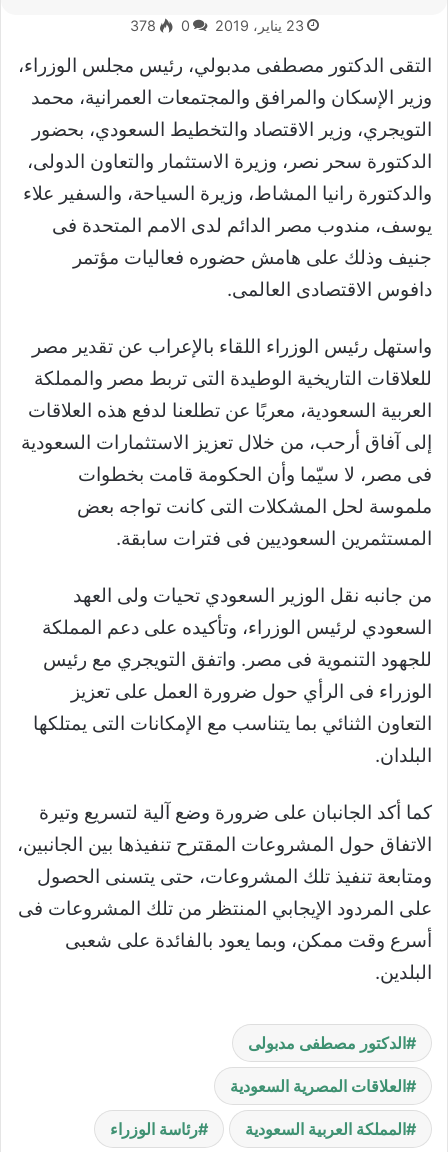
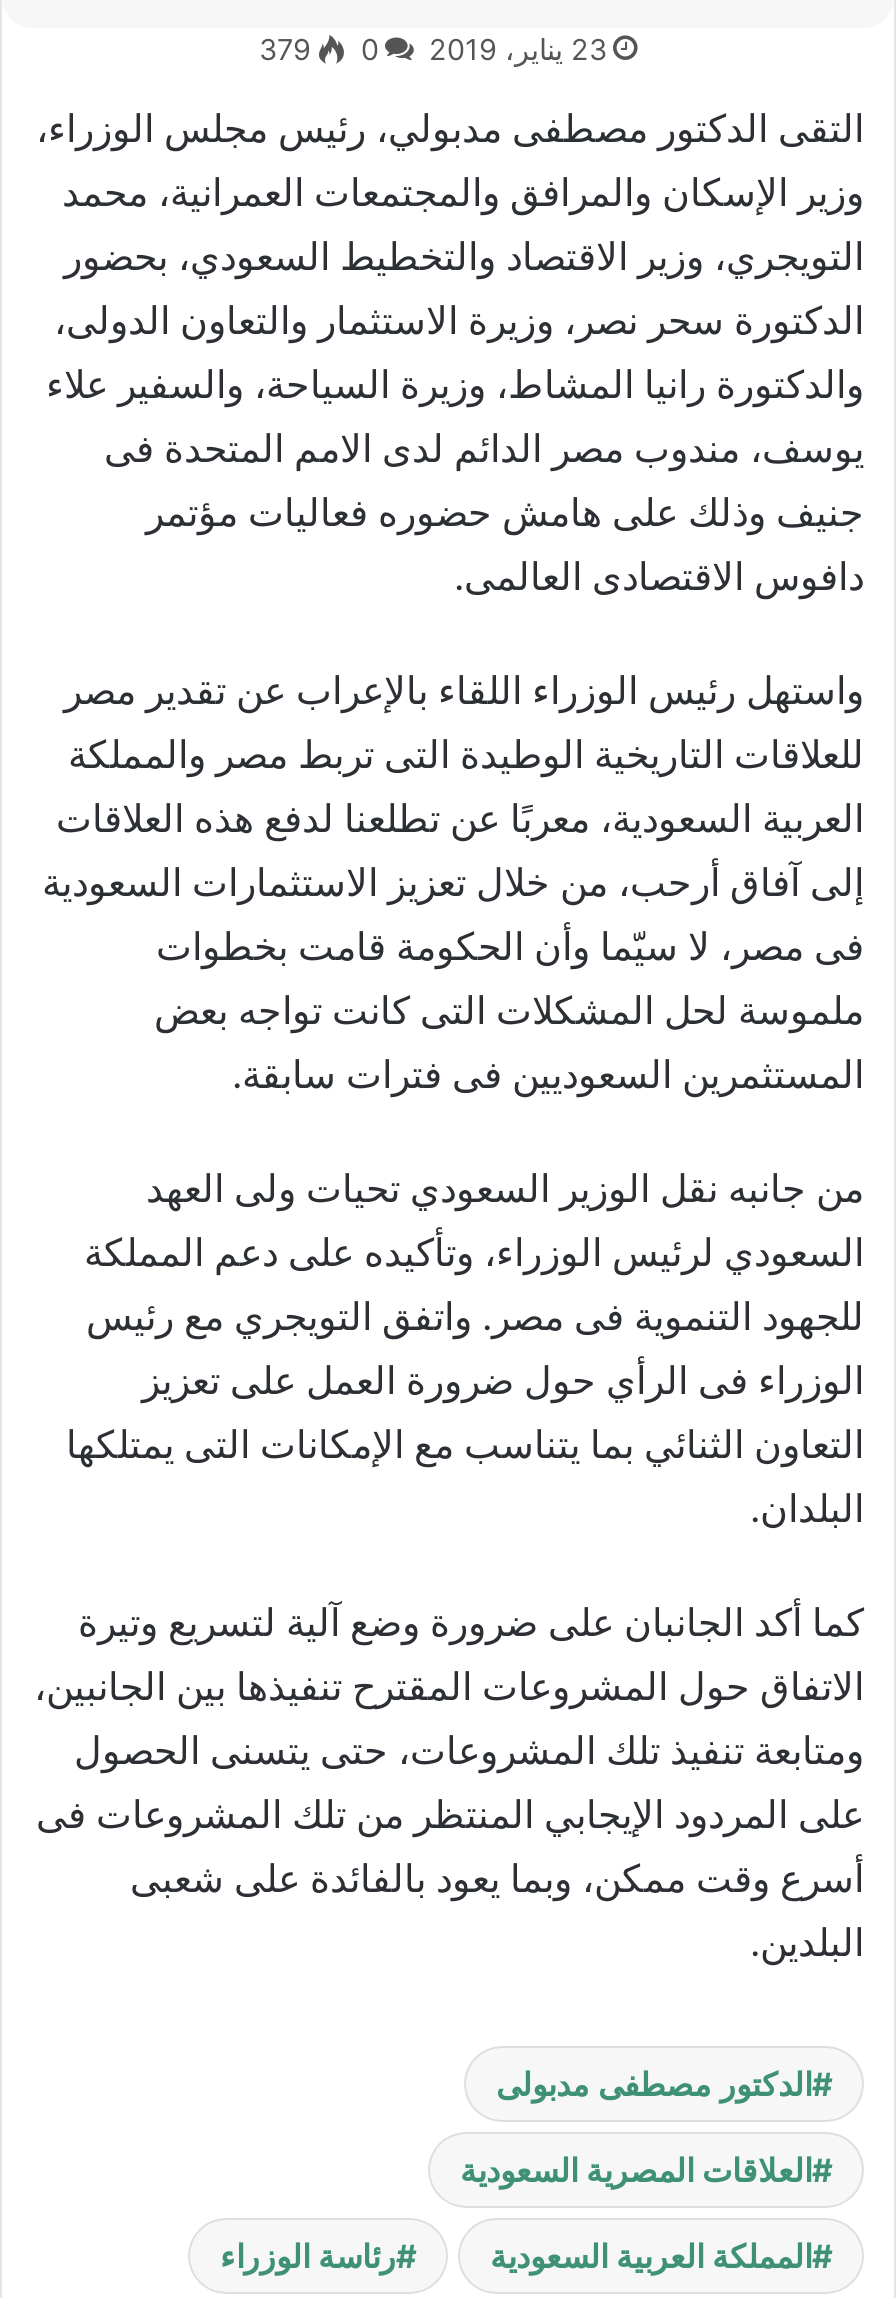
[129,17,189,34] 378 0 -> [259,33,379,67] 379 0

